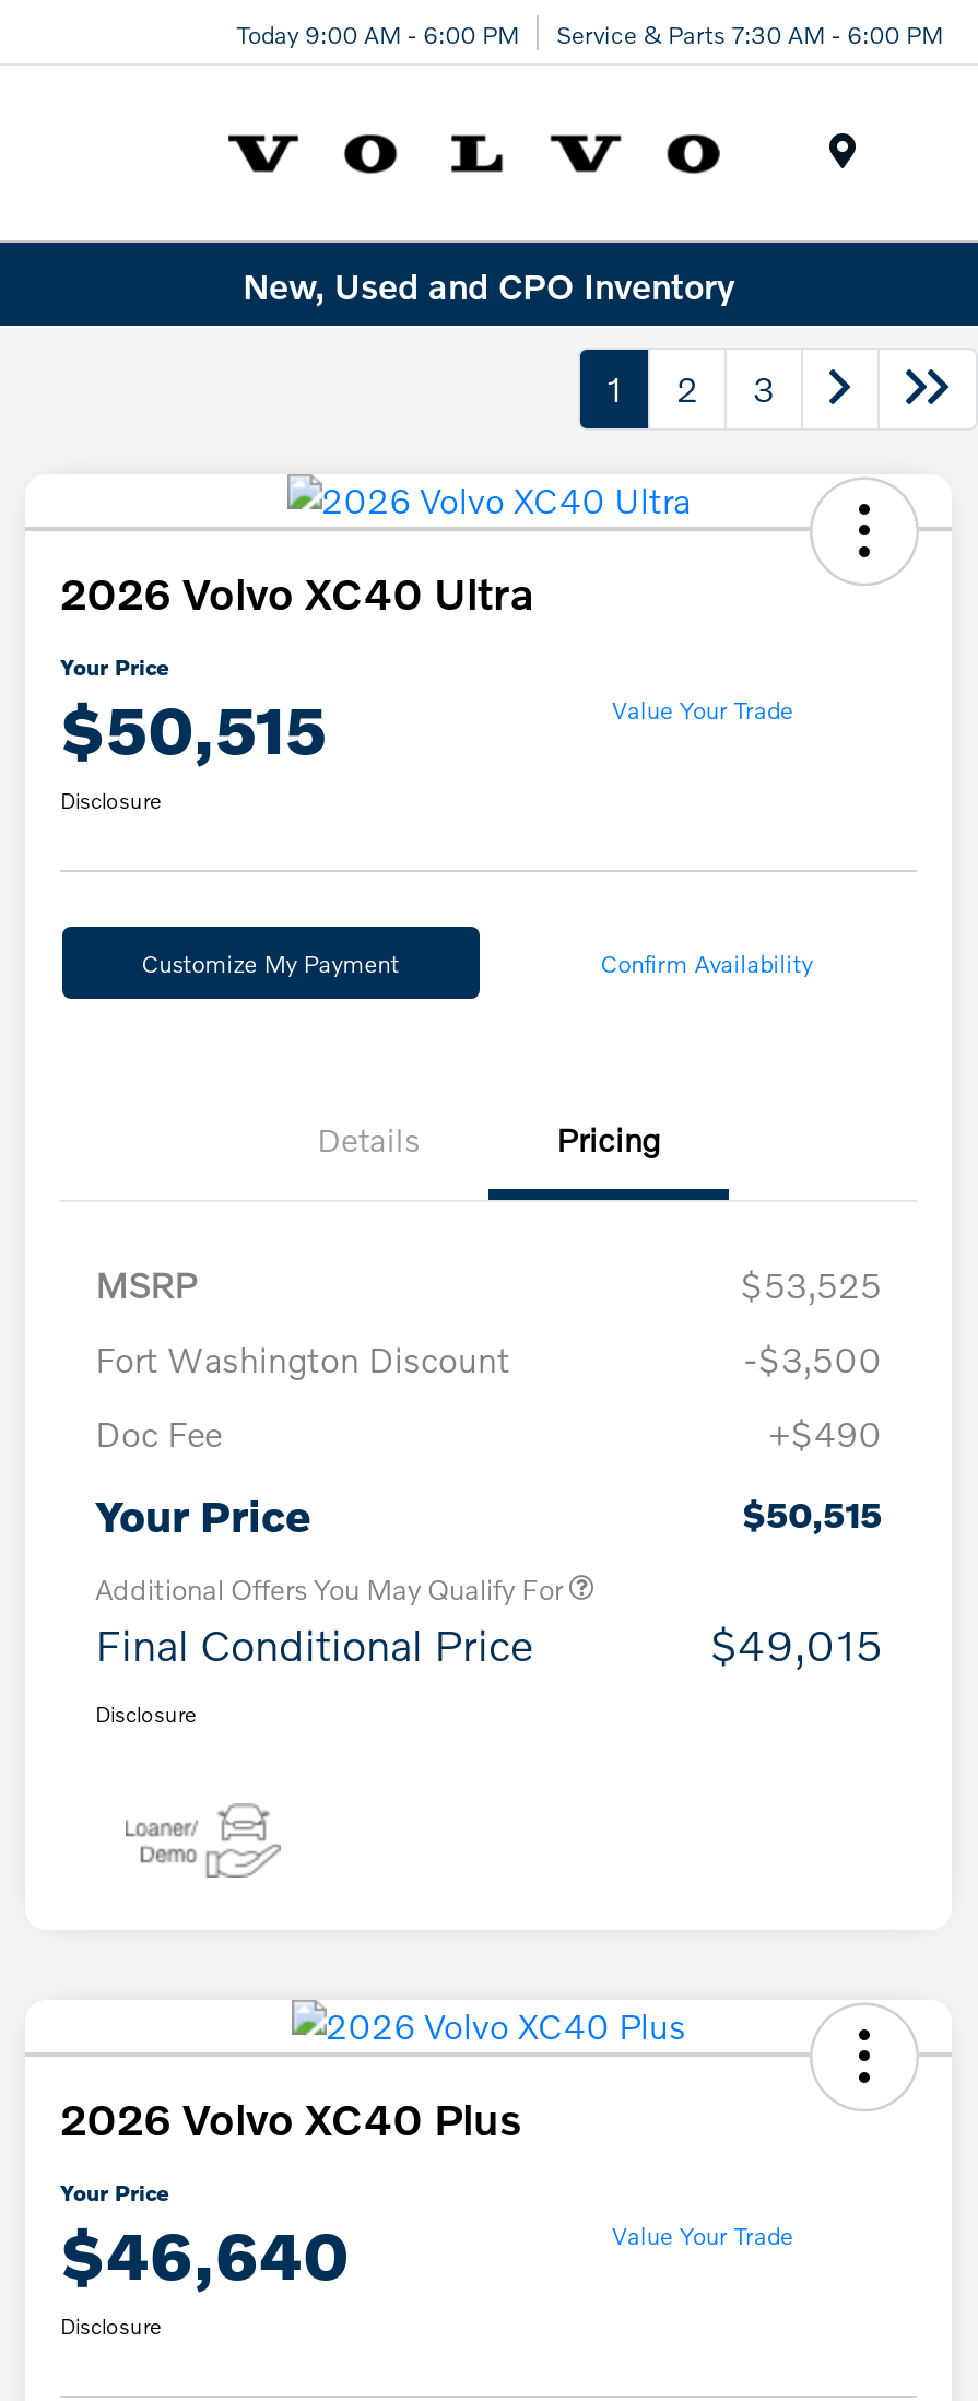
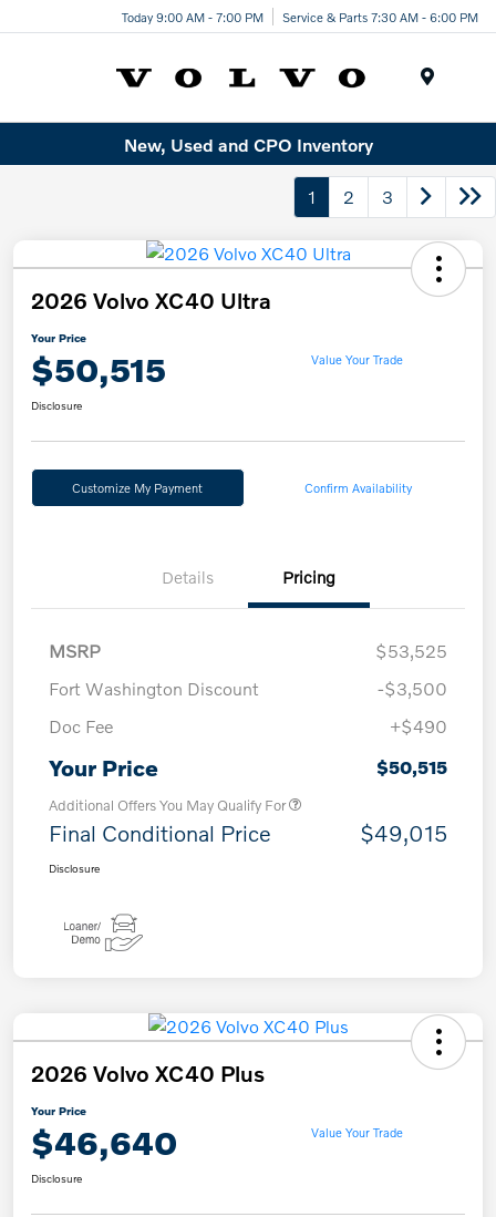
[237,16,943,47] Today 9:00 AM - 6:00 PM Service & Parts 7:30 AM - 6:00 PM -> [122,8,478,24] Today 9:00 AM - 7:00 PM Service & Parts 7:30 AM - 6:00 PM

